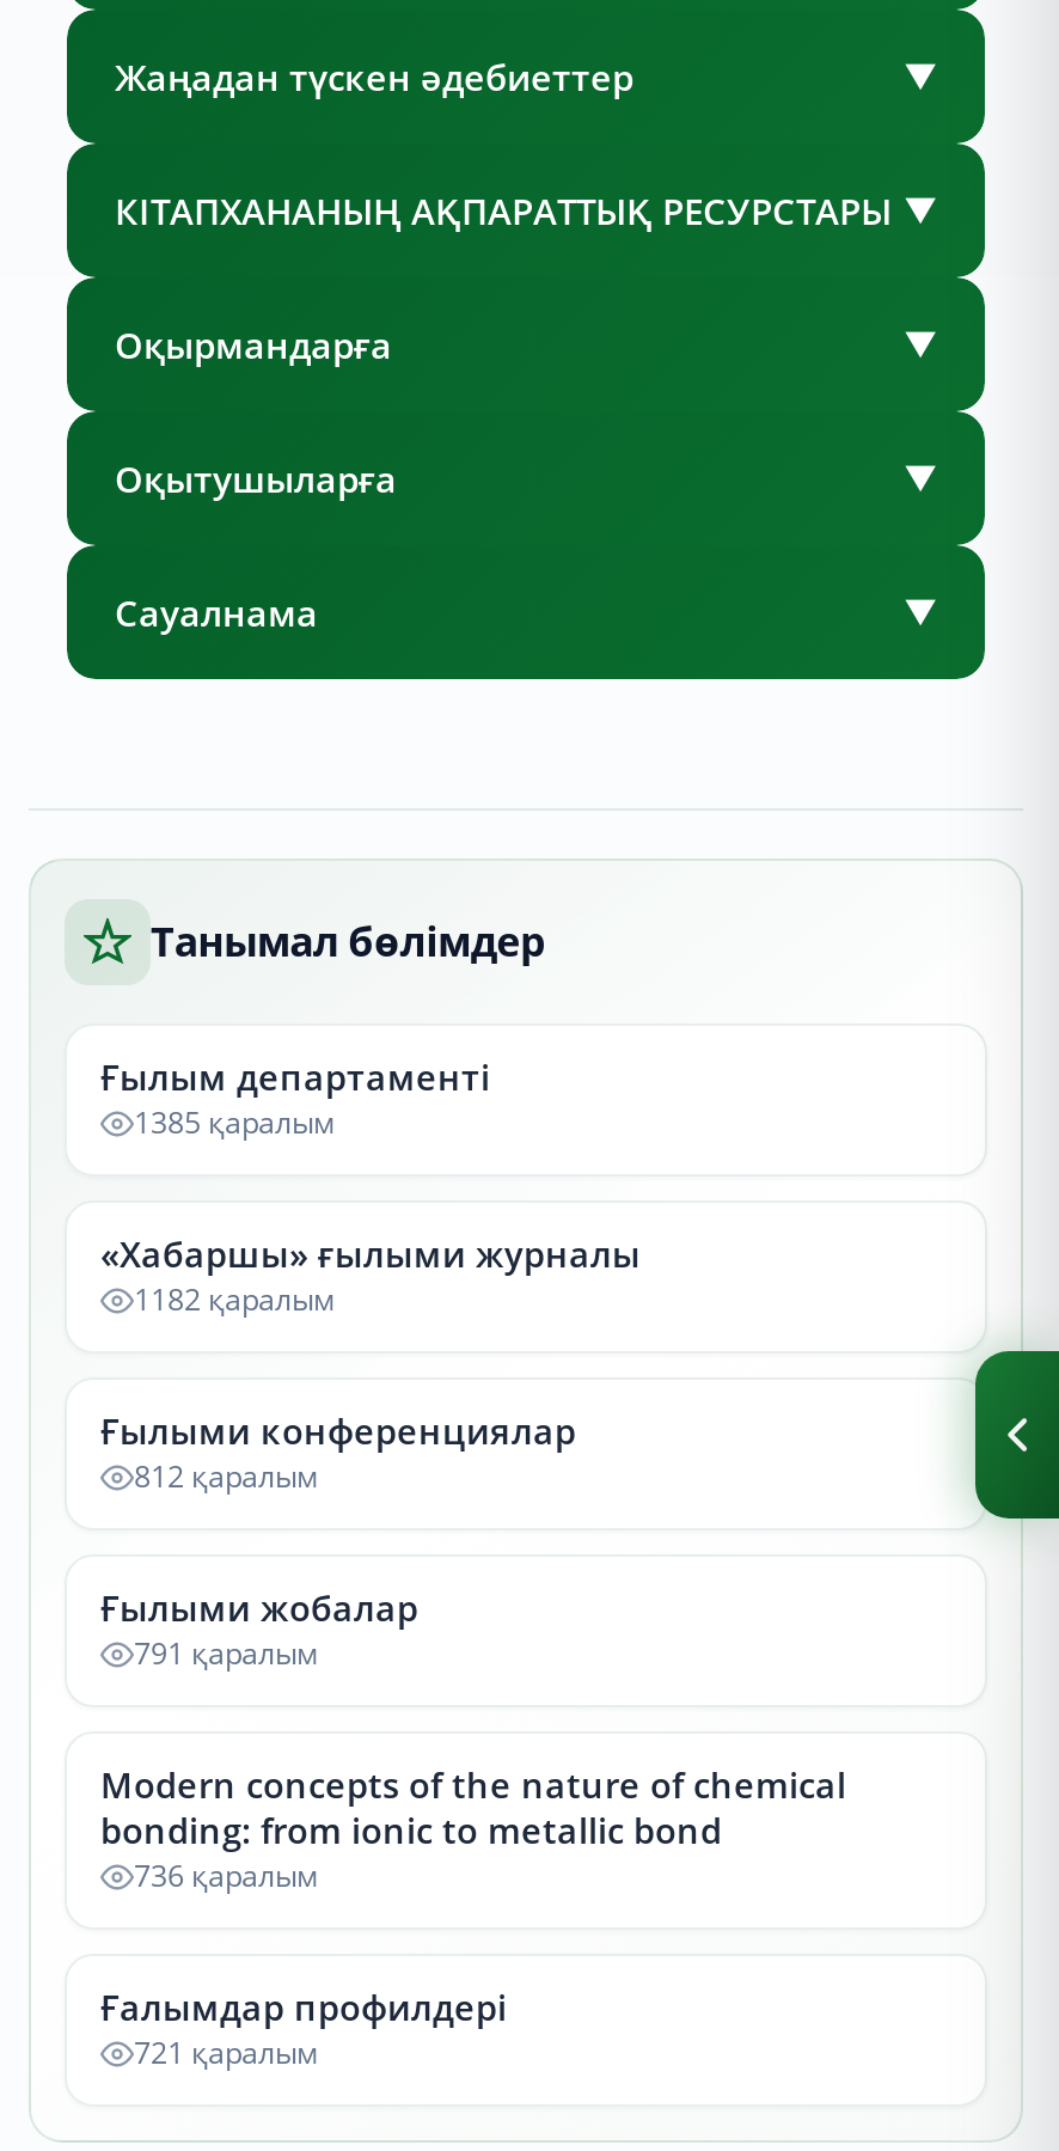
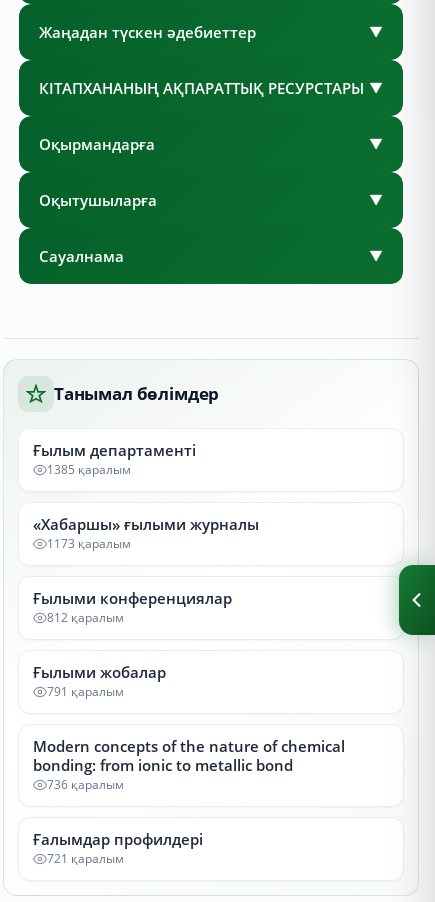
[134,1279,335,1320] 1182 қаралым -> [47,535,131,552] 1173 қаралым

